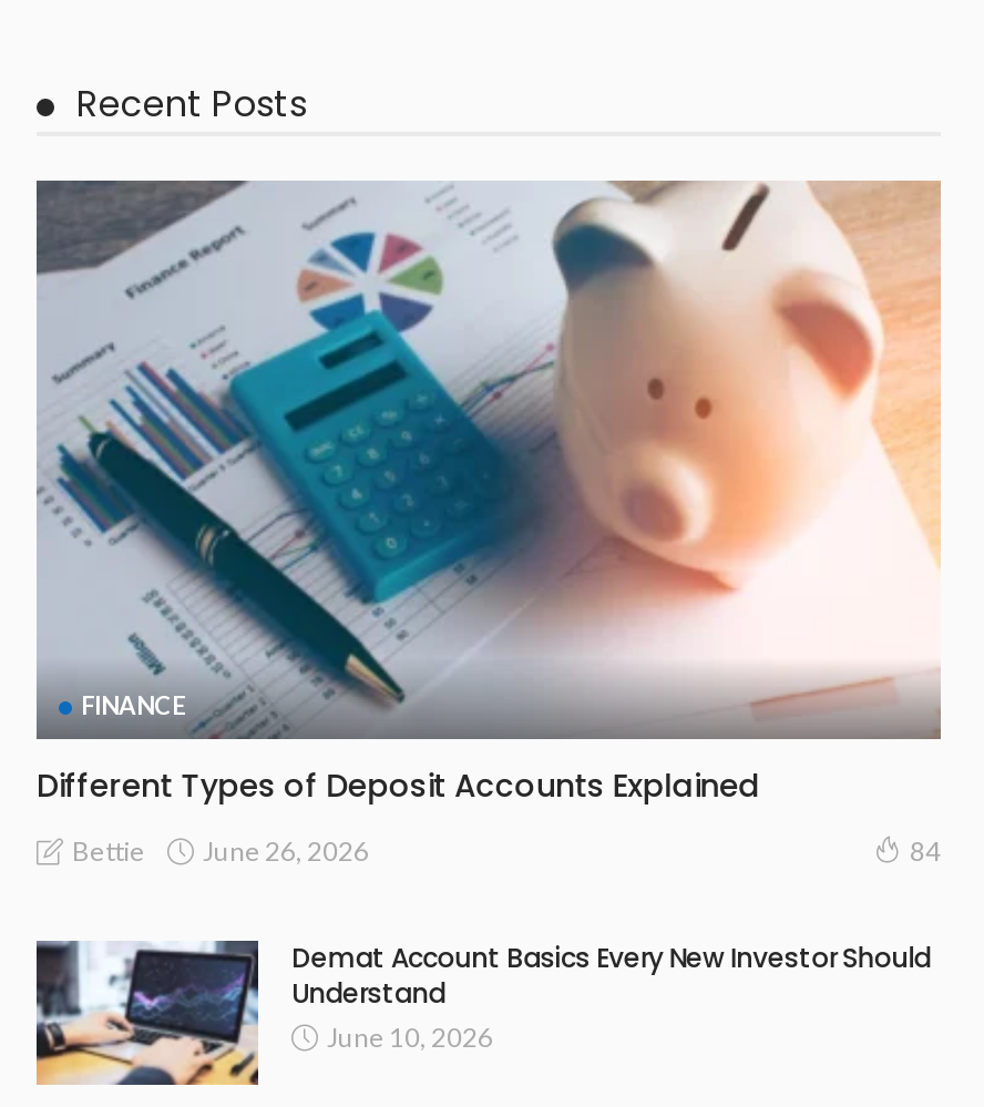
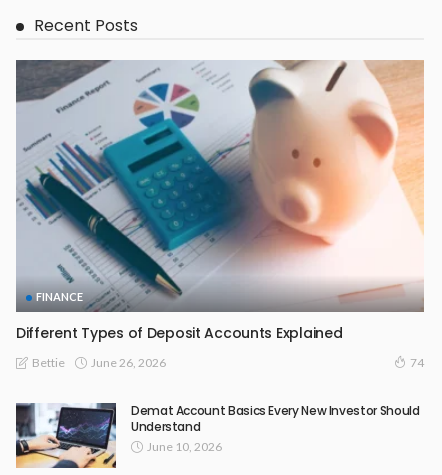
[910,835,941,868] 84 -> [410,355,424,370] 74

